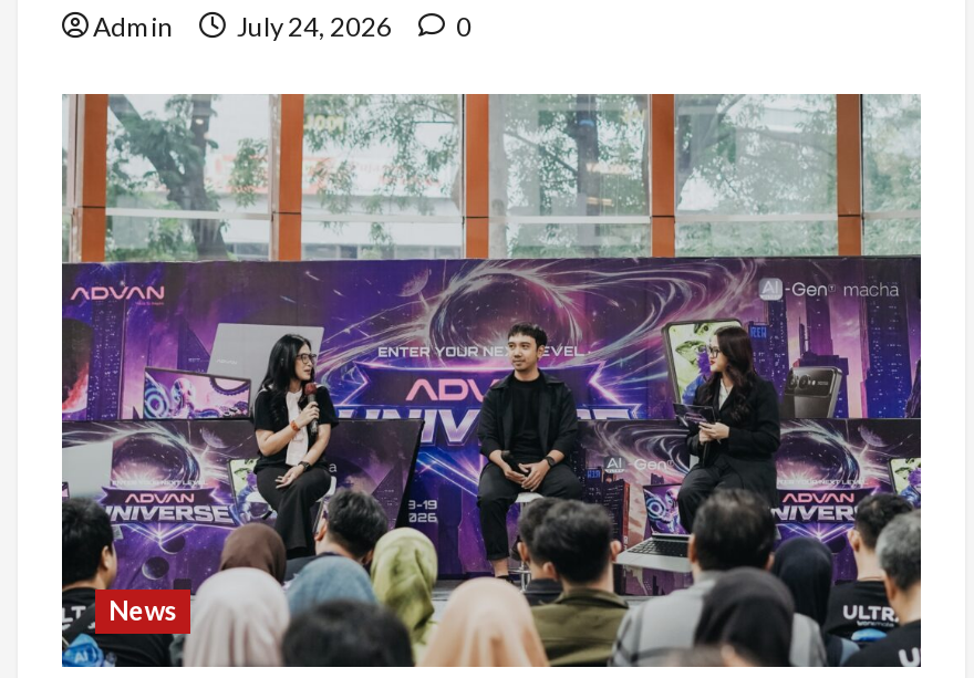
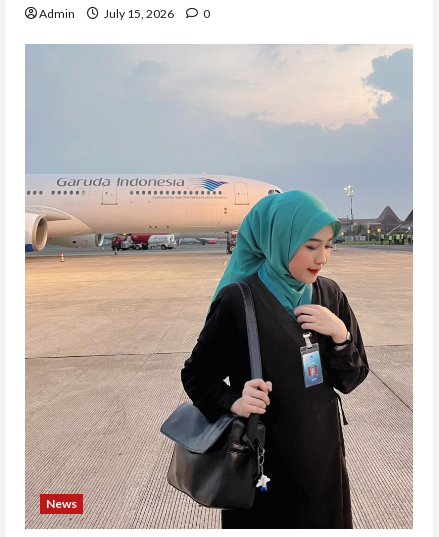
[93,10,472,43] Admin July 24, 2026 0 -> [39,6,210,21] Admin July 15, 2026 0
[60,93,923,668] [image] -> [24,44,413,530] [image]

